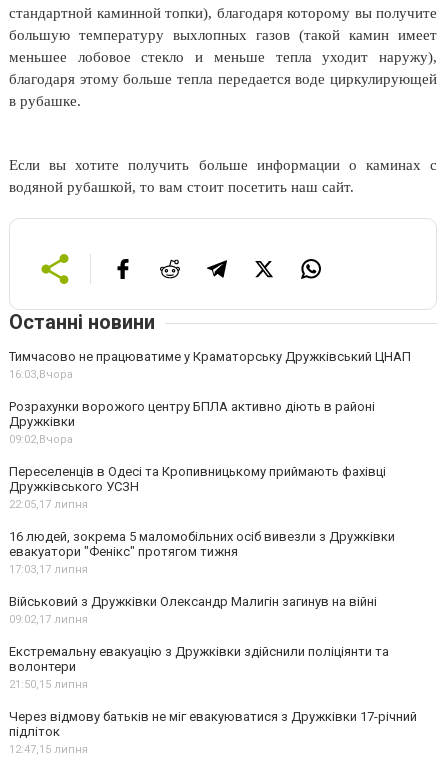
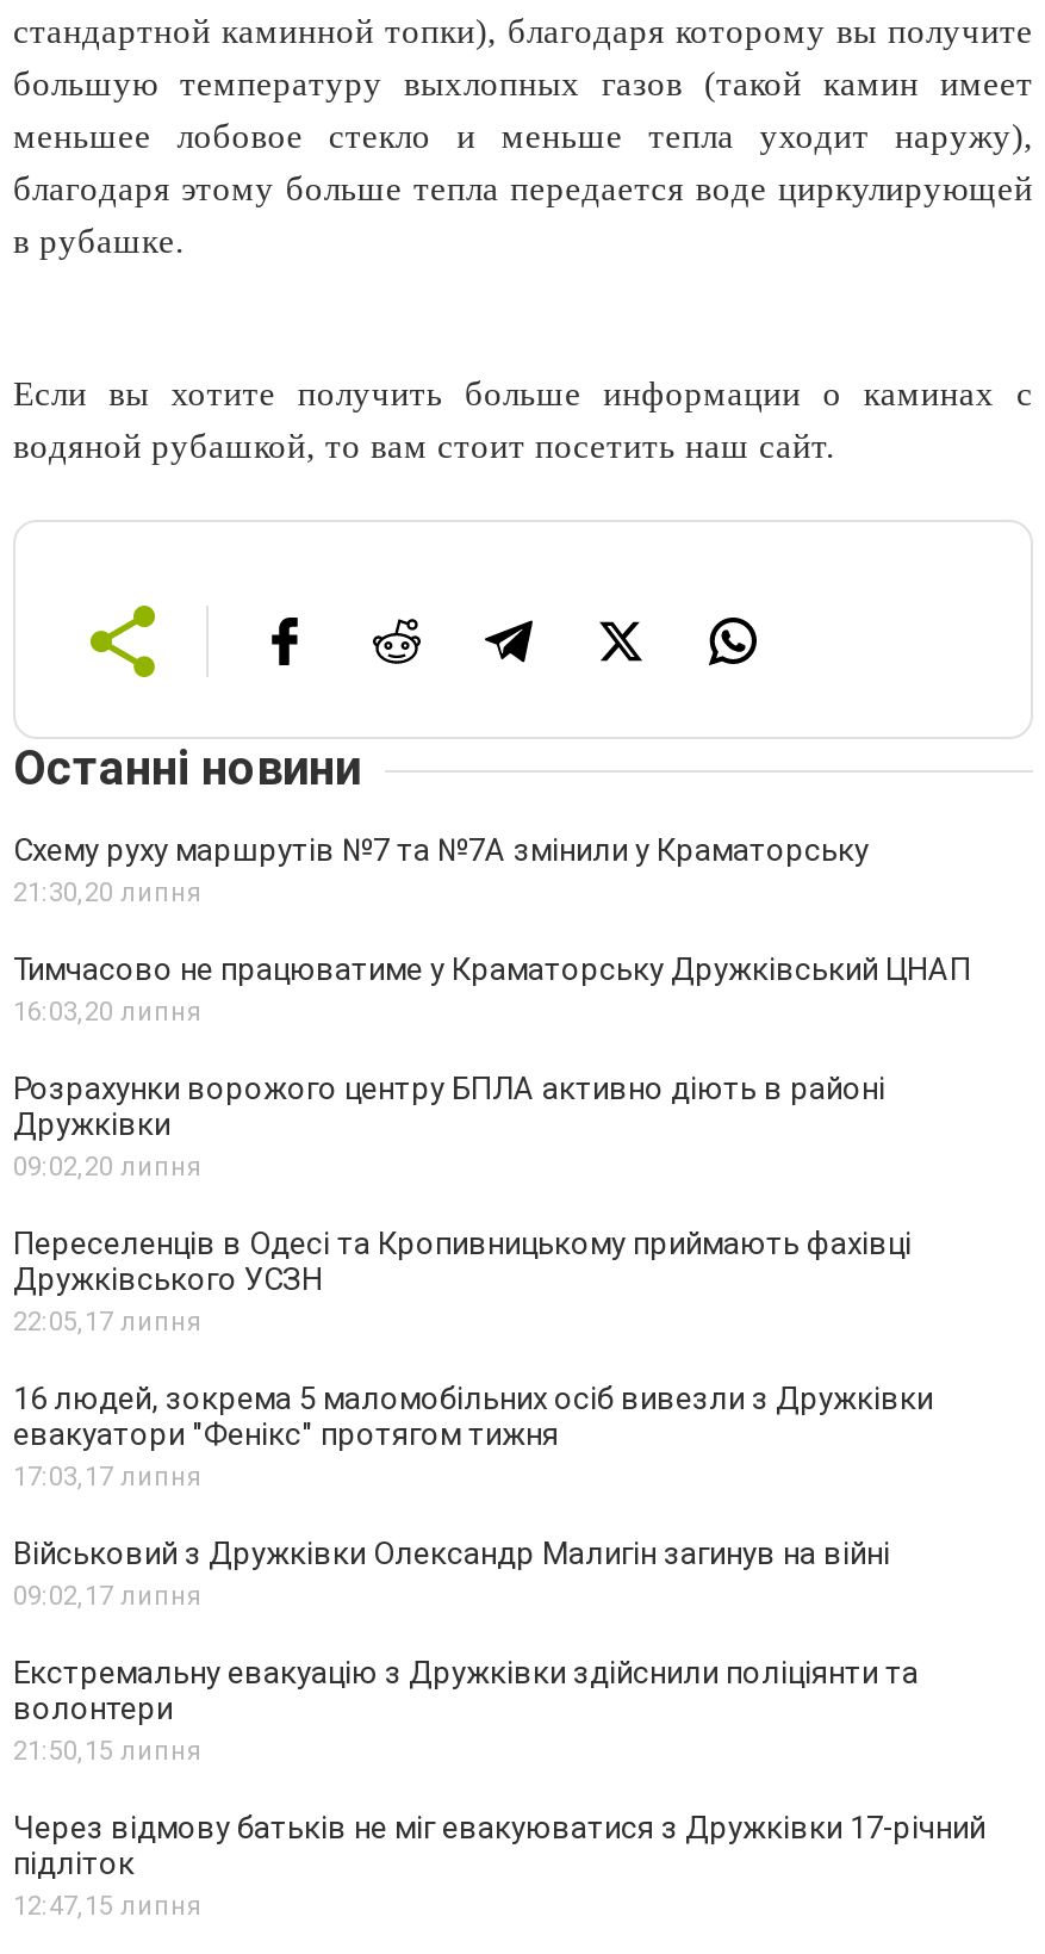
none -> [13,832,869,908] Схему руху маршрутів №7 та №7А змінили у Краматорську | 21:30,20 липня
[9,368,73,381] 16:03,Вчора -> [13,997,201,1028] 16:03,20 липня
[9,433,73,446] 09:02,Вчора -> [13,1152,201,1183] 09:02,20 липня

